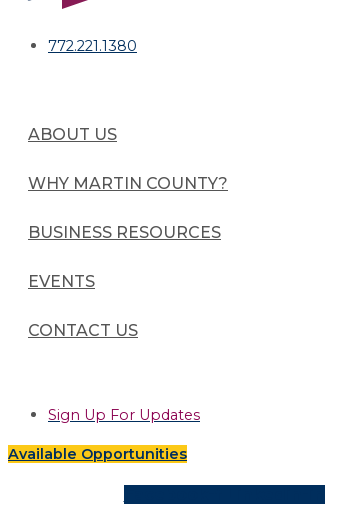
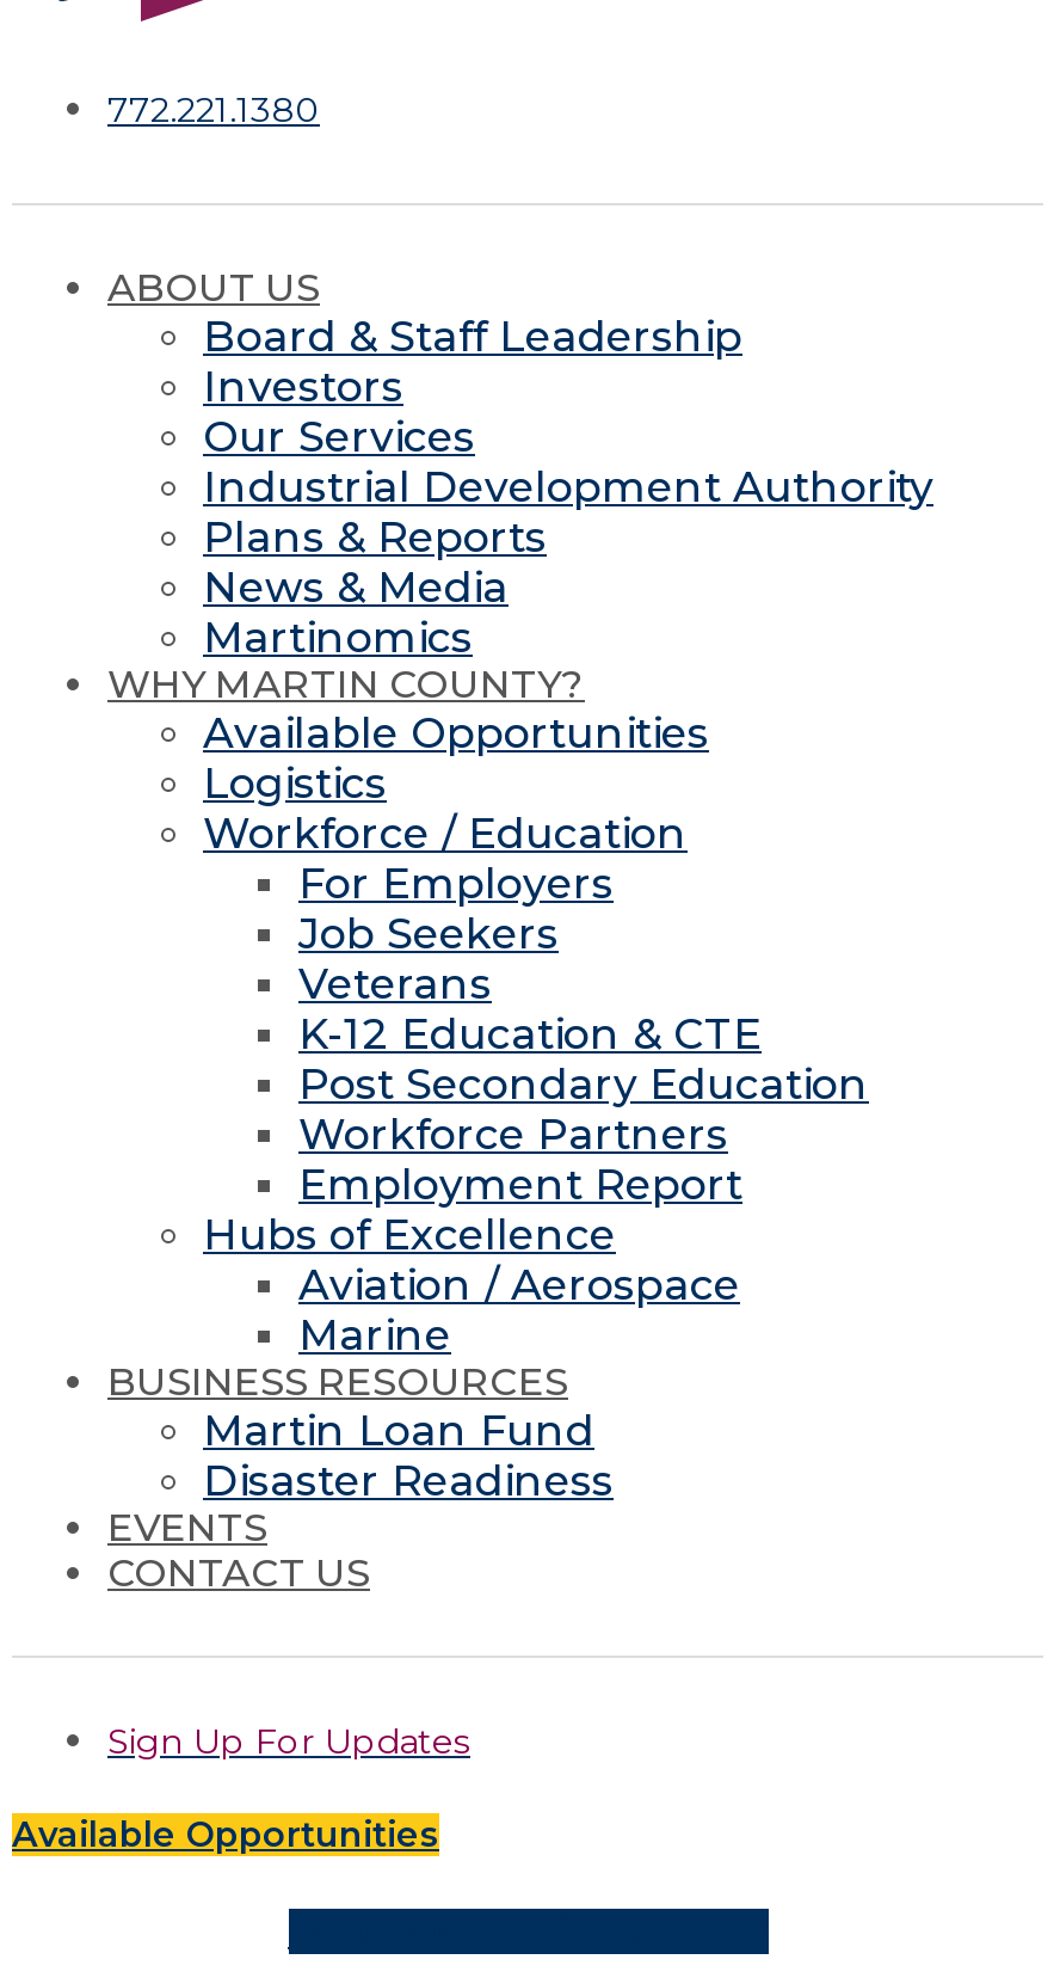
none -> [203,310,933,661] Board & Staff Leadership | Investors | Our Services | Industrial Development Authority | Plans & Reports | News & Media | Martinomics
none -> [203,707,869,1359] Available Opportunities | Logistics | Workforce / Education | For Employers | Job Seekers | Veterans | K-12 Education & CTE | Post Secondary Education | Workforce Partners | Employment Report | Hubs of Excellence | Aviation / Aerospace | Marine
moved [28,223,221,242] -> [107,1359,568,1404]: BUSINESS RESOURCES
none -> [203,1404,614,1505] Martin Loan Fund | Disaster Readiness
moved [28,272,95,291] -> [107,1505,267,1550]: EVENTS

